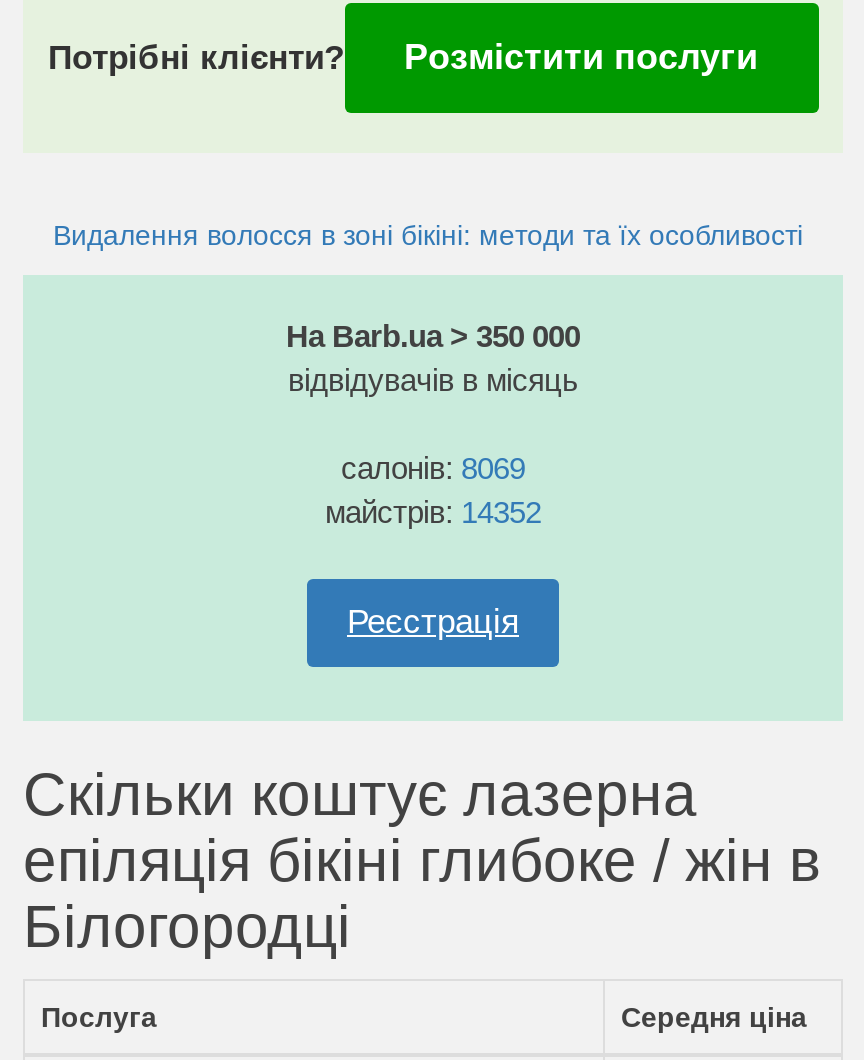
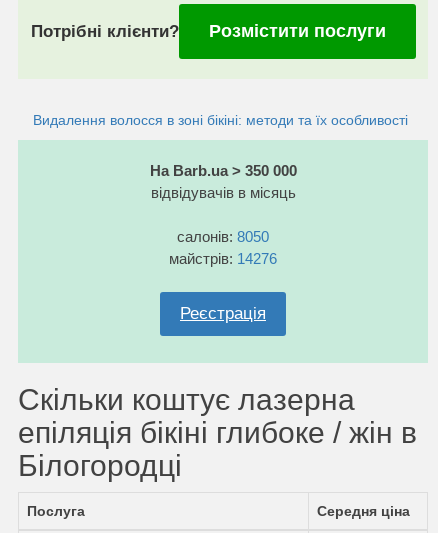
[341,451,525,485] салонів: 8069 -> [177,228,269,245] салонів: 8050
[325,495,541,529] майстрів: 14352 -> [169,250,277,267] майстрів: 14276

